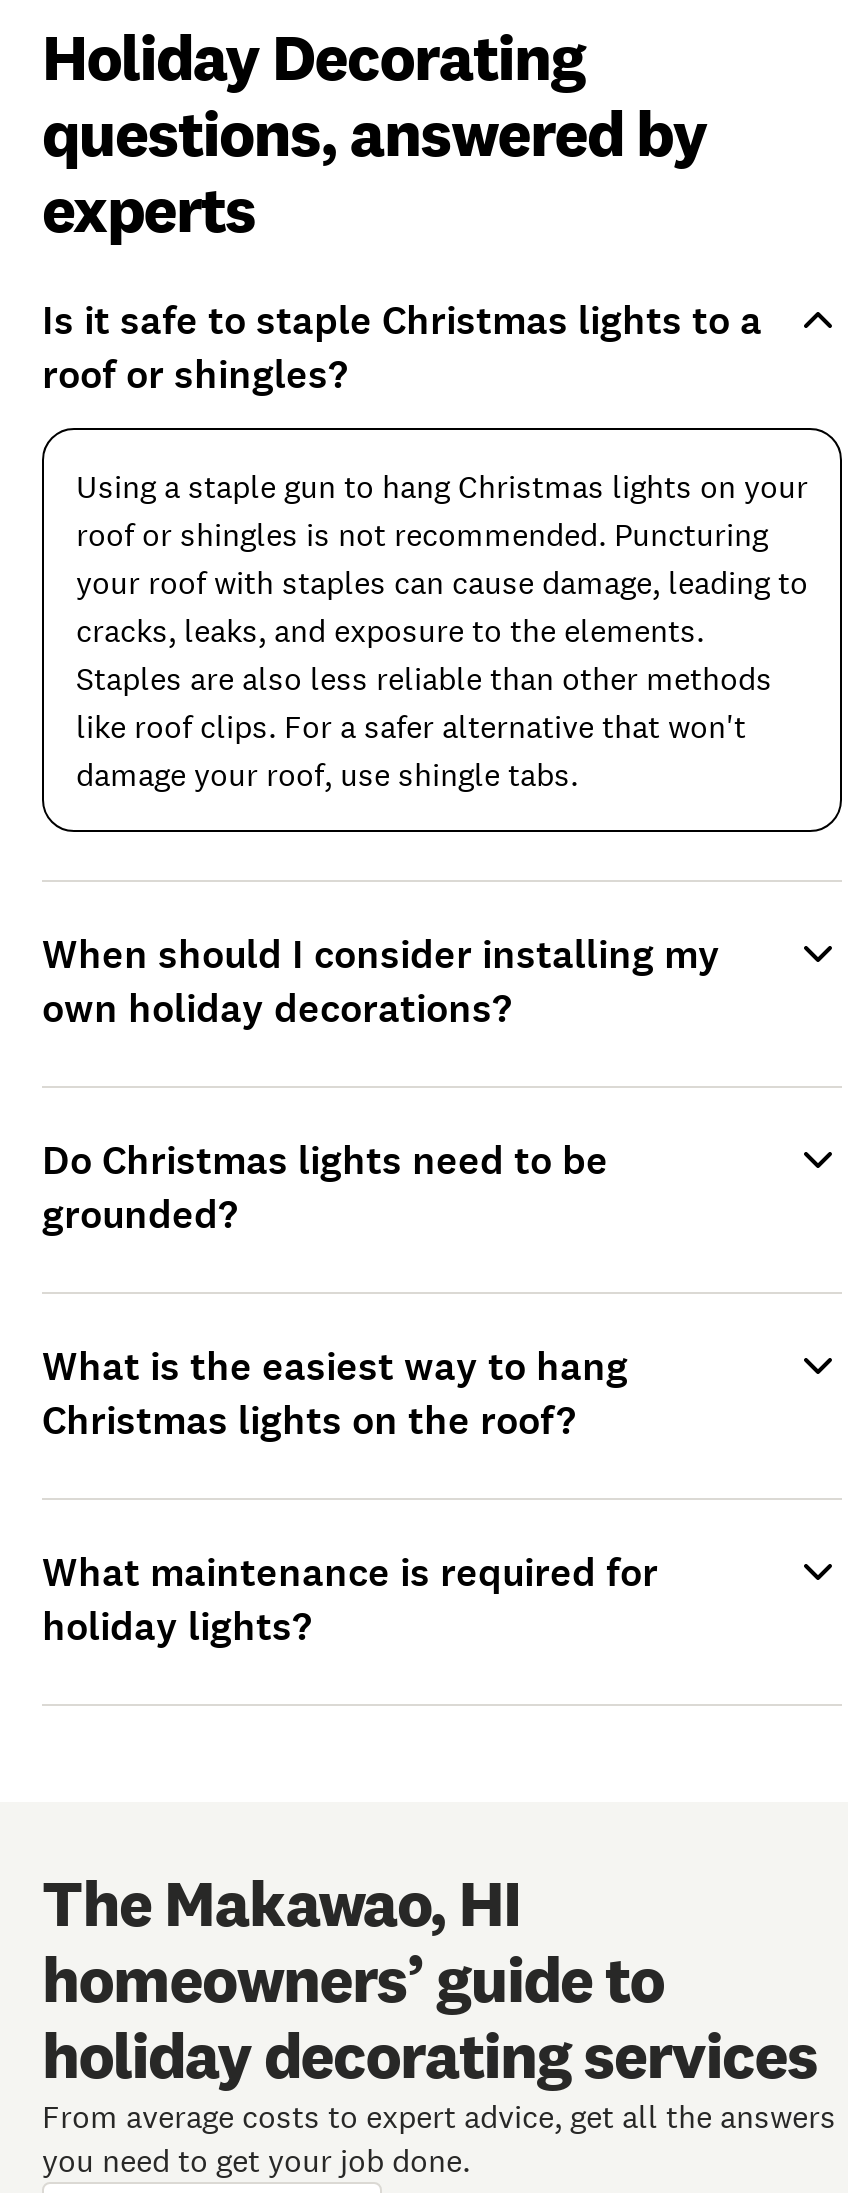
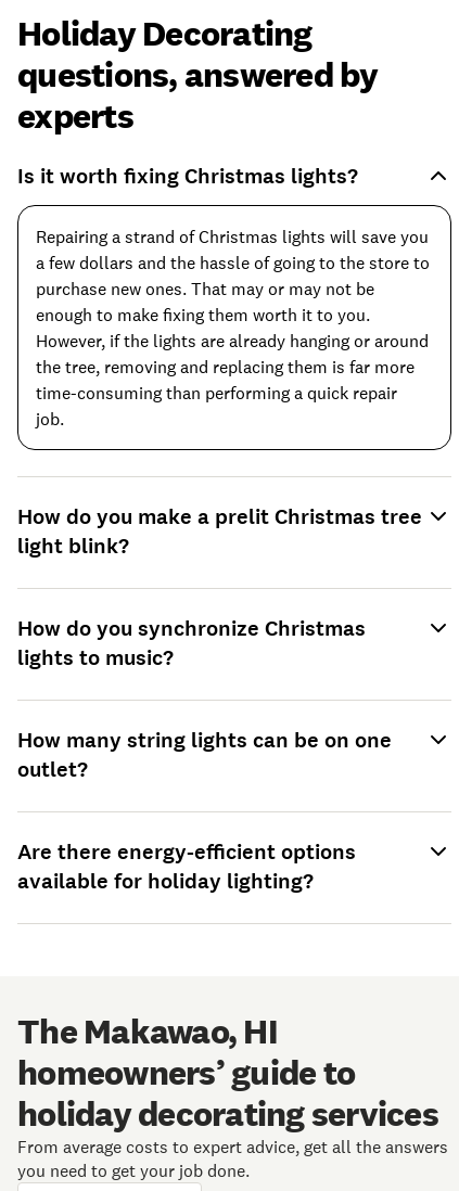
[42,296,762,402] Is it safe to staple Christmas lights to a | roof or shingles? -> [17,163,358,191] Is it worth fixing Christmas lights?
[76,466,808,794] Using a staple gun to hang Christmas lights on your | roof or shingles is not recommended. Puncturing | your roof with staples can cause damage, leading to | cracks, leaks, and exposure to the elements. | Staples are also less reliable than other methods | like roof clips. For a safer alternative that won't | damage your roof, use shingle tabs. -> [36,226,430,430] Repairing a strand of Christmas lights will save you | a few dollars and the hassle of going to the store to | purchase new ones. That may or may not be | enough to make fixing them worth it to you. | However, if the lights are already hanging or around | the tree, removing and replacing them is far more | time-consuming than performing a quick repair | job.
[42,930,720,1036] When should I consider installing my | own holiday decorations? -> [17,503,422,561] How do you make a prelit Christmas tree | light blink?
[42,1136,608,1242] Do Christmas lights need to be | grounded? -> [17,615,366,673] How do you synchronize Christmas | lights to music?
[42,1342,628,1448] What is the easiest way to hang | Christmas lights on the roof? -> [17,727,392,784] How many string lights can be on one | outlet?
[42,1548,658,1654] What maintenance is required for | holiday lights? -> [17,838,356,896] Are there energy-efficient options | available for holiday lighting?

